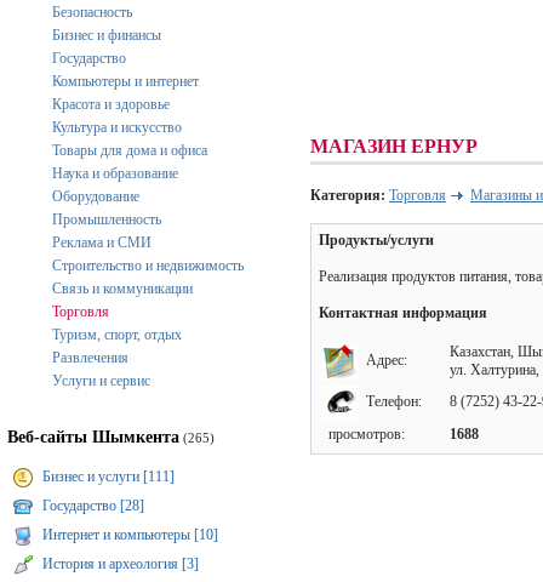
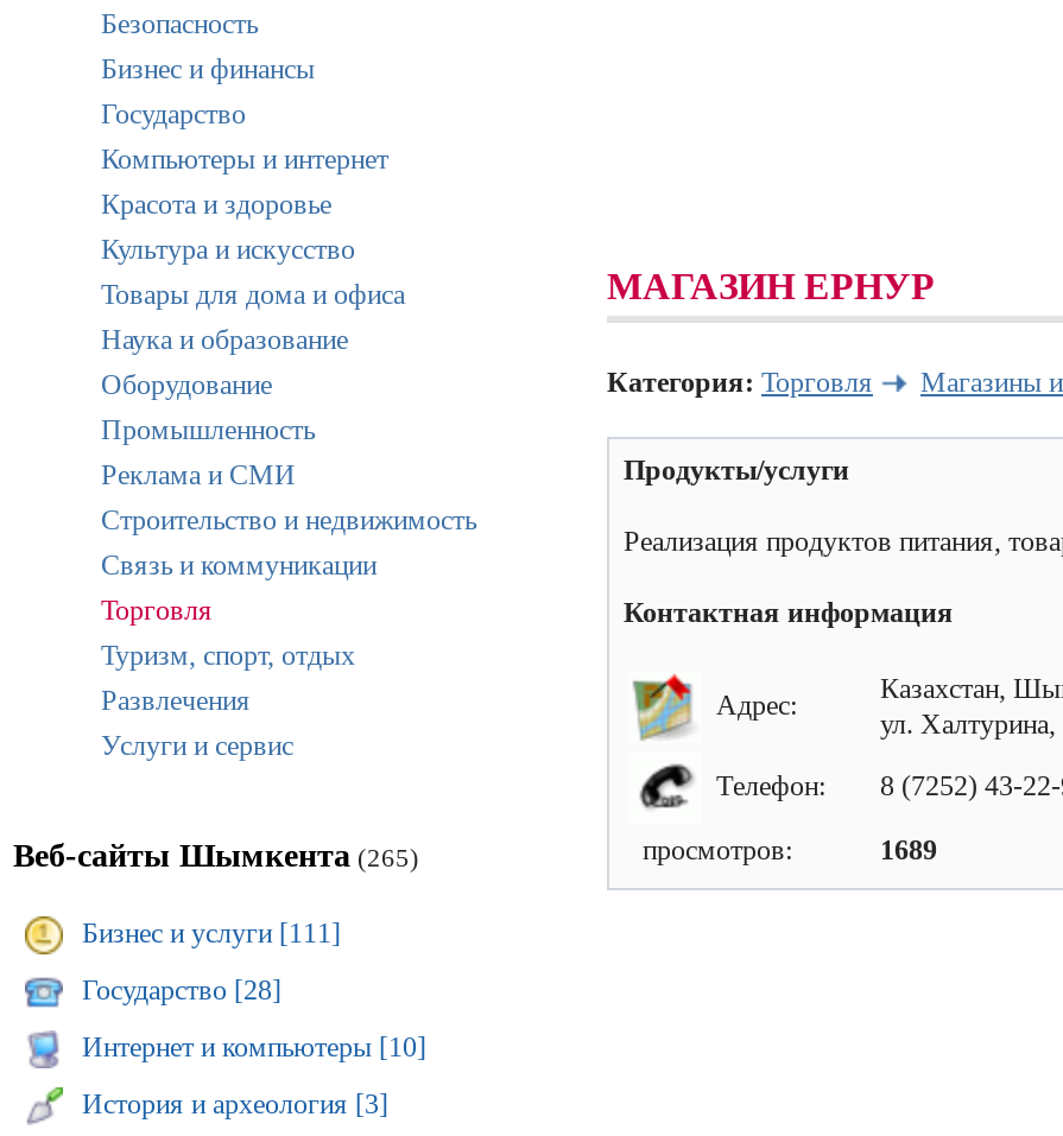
[450,426,479,443] 1688 -> [880,833,937,867] 1689

